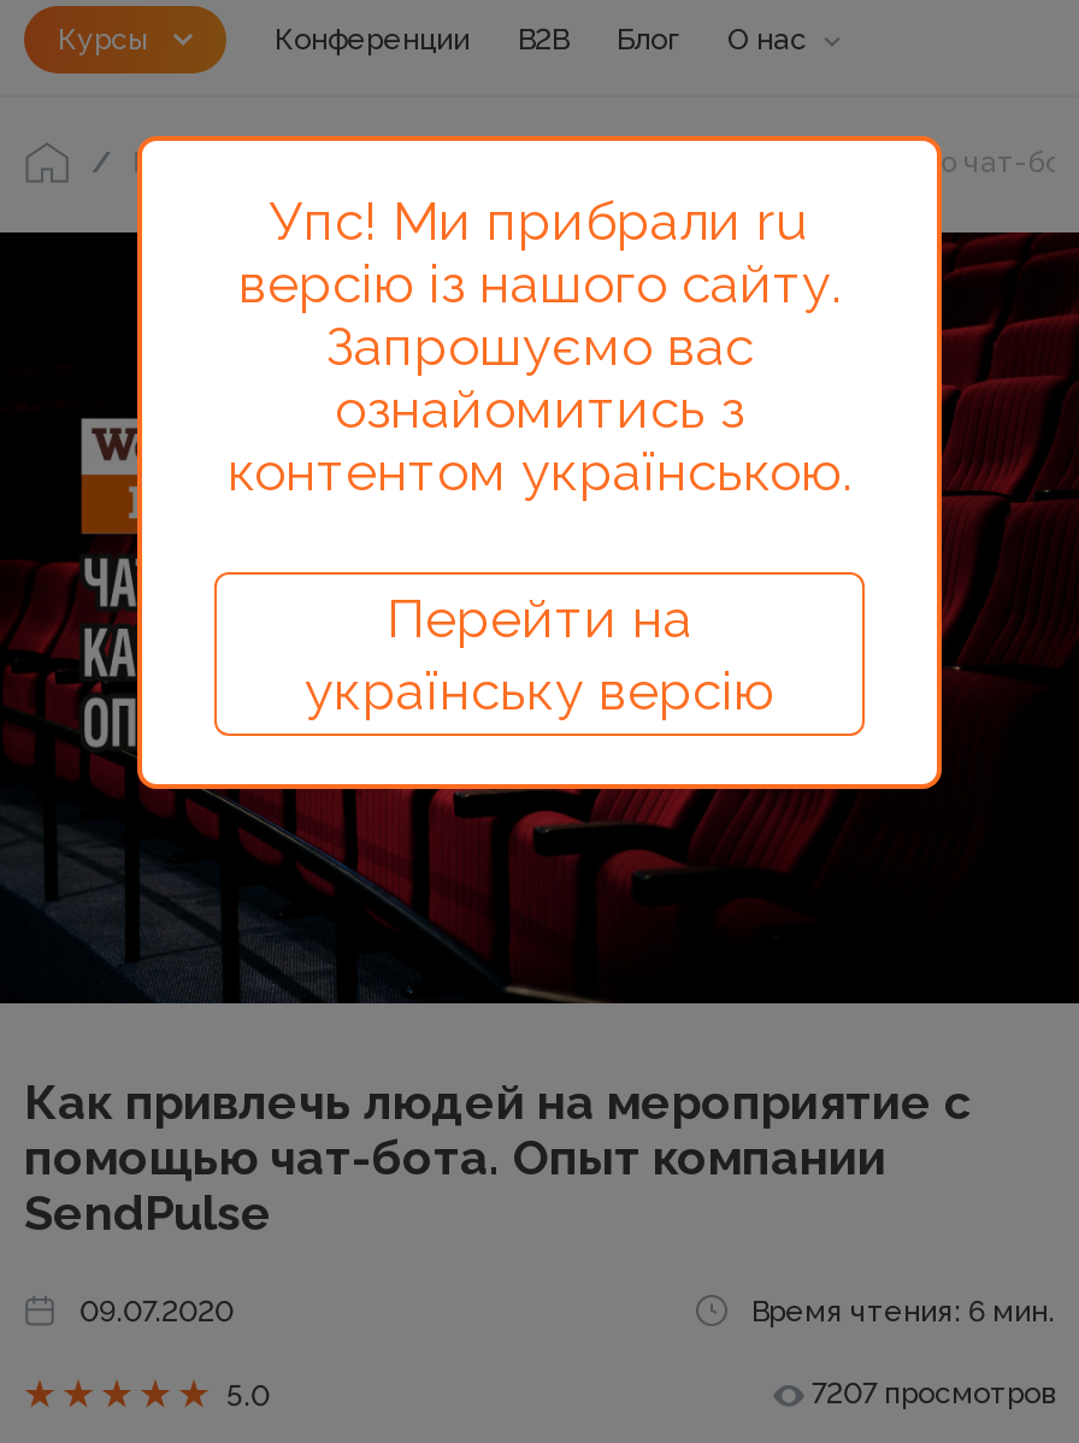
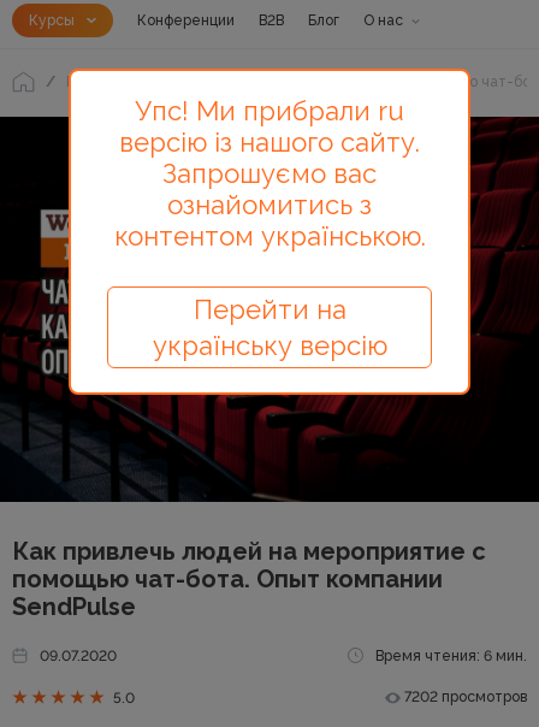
[804,1377,1055,1410] 7207 просмотров -> [401,688,527,705] 7202 просмотров

